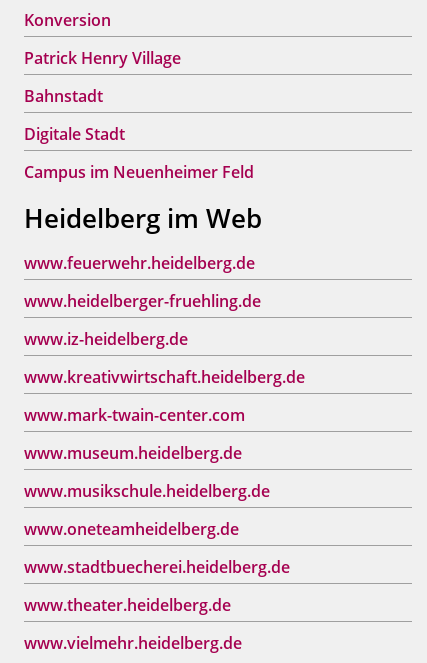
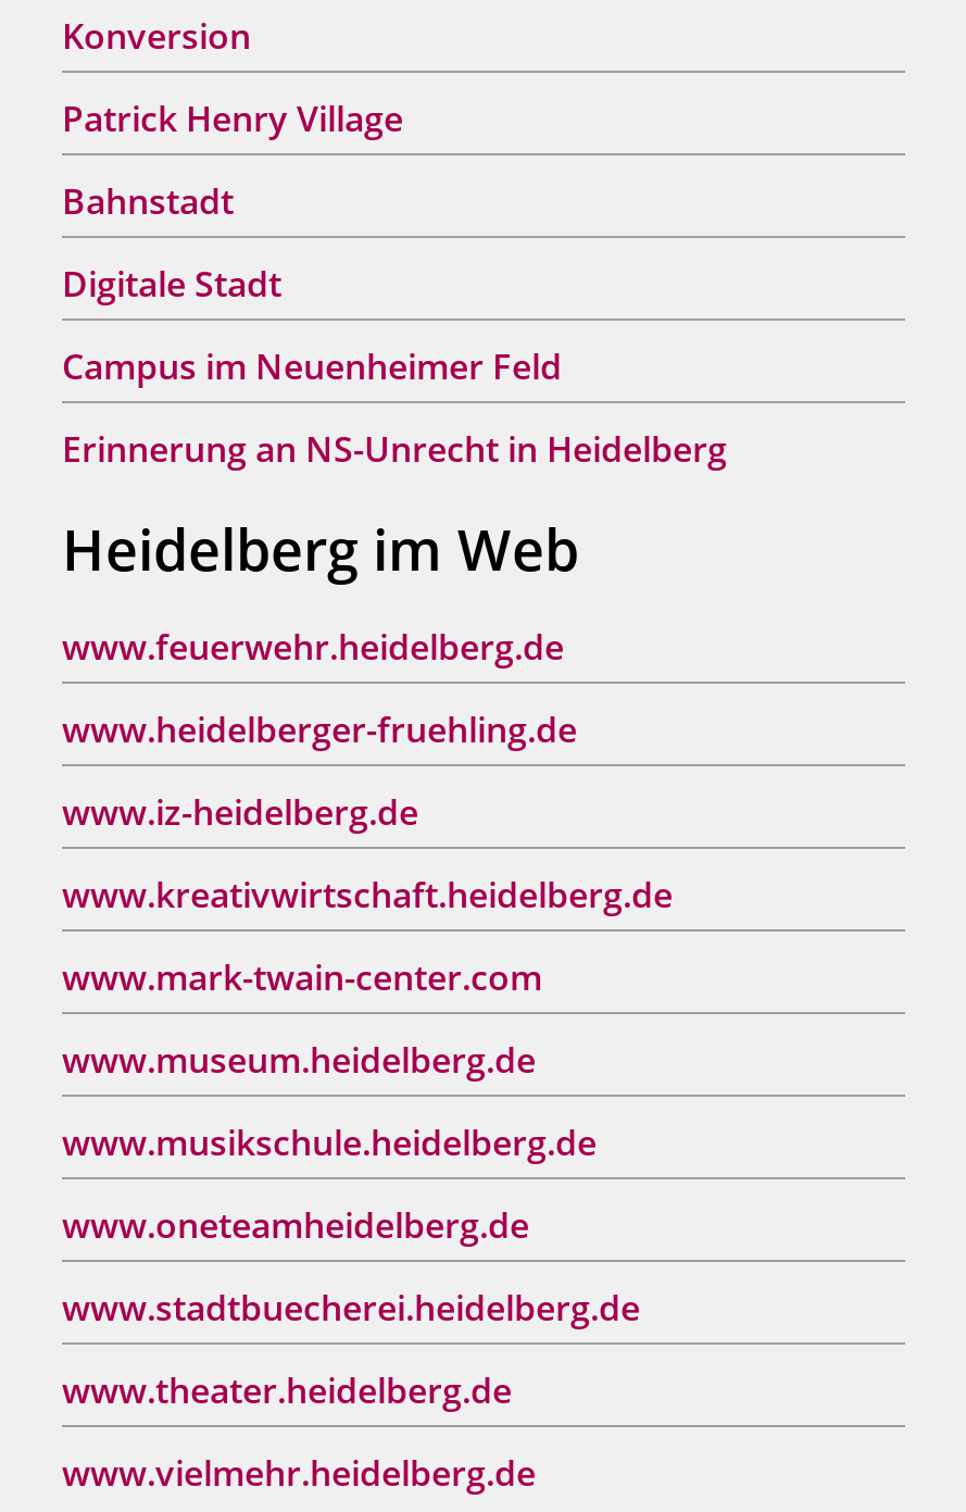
none -> [62,426,727,473] Erinnerung an NS-Unrecht in Heidelberg

